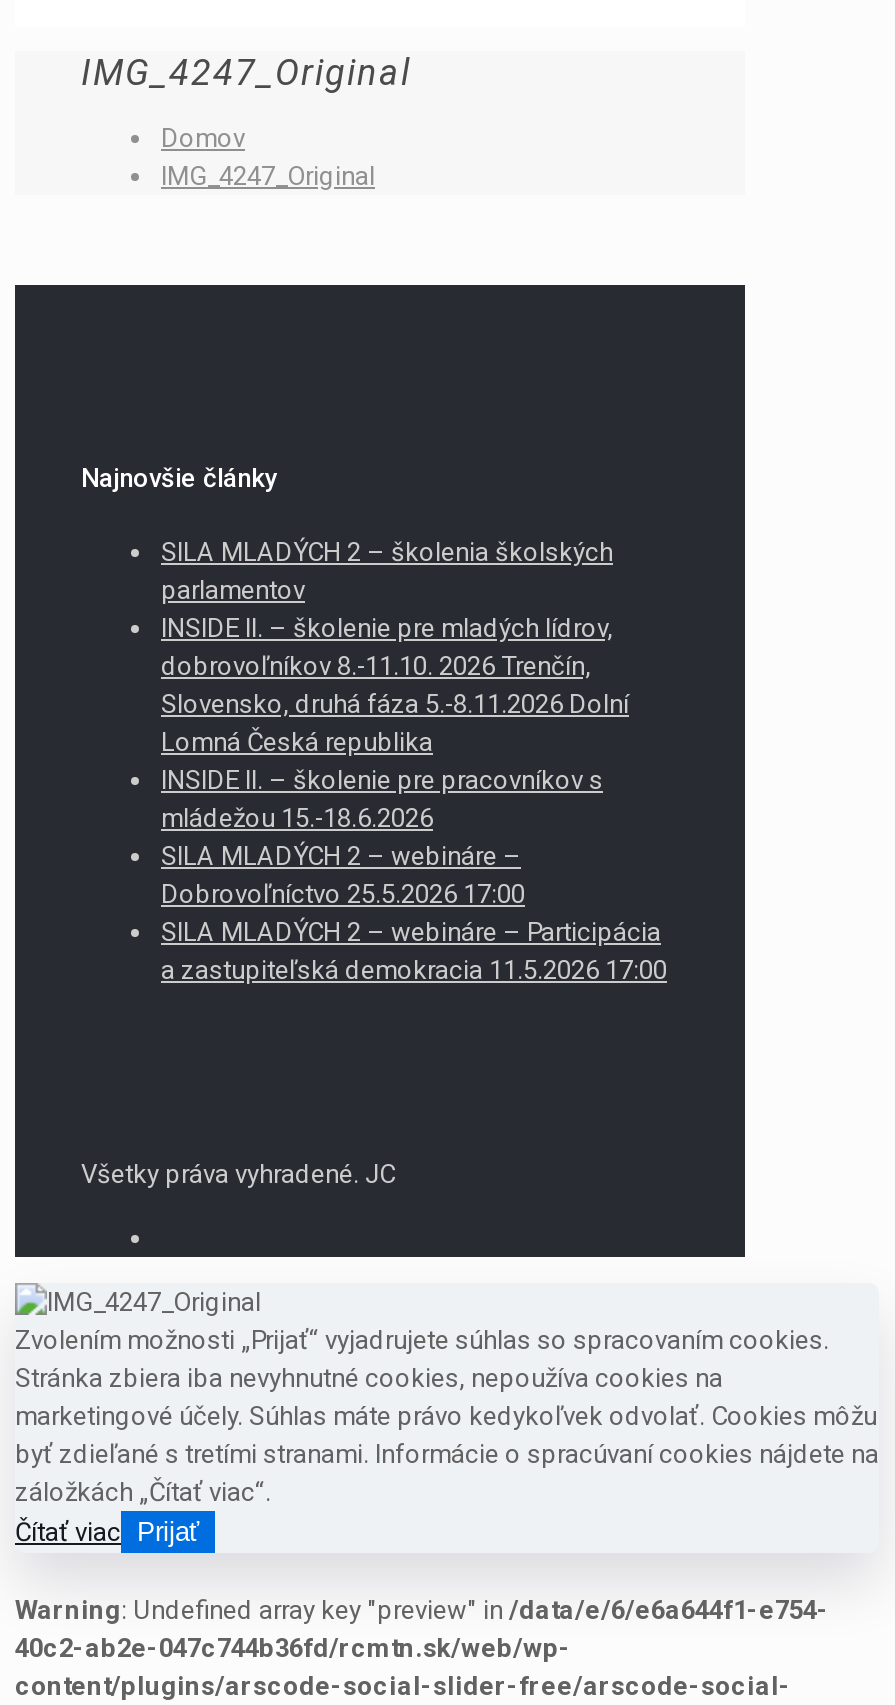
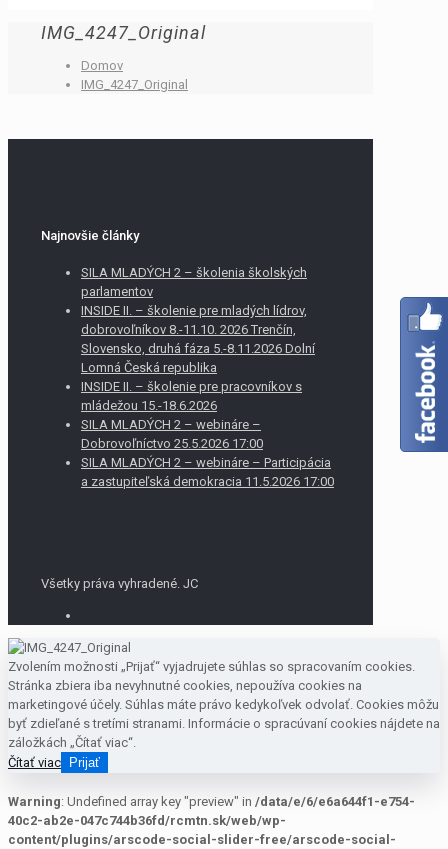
none -> [399,296,445,453] [image]

